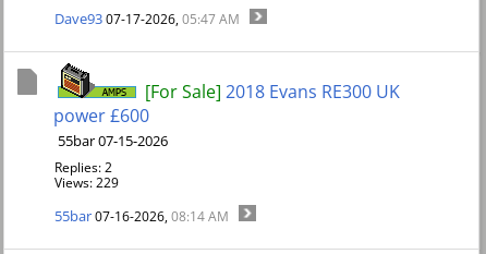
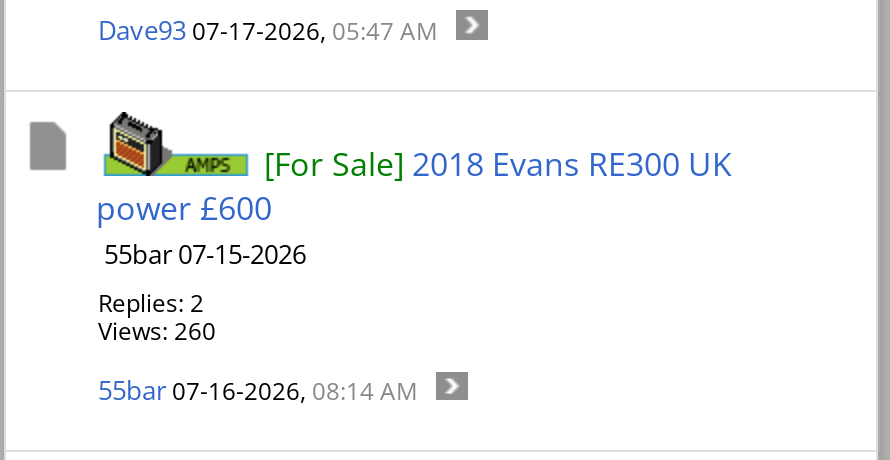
[54,174,119,192] Views: 229 -> [98,313,216,347] Views: 260

